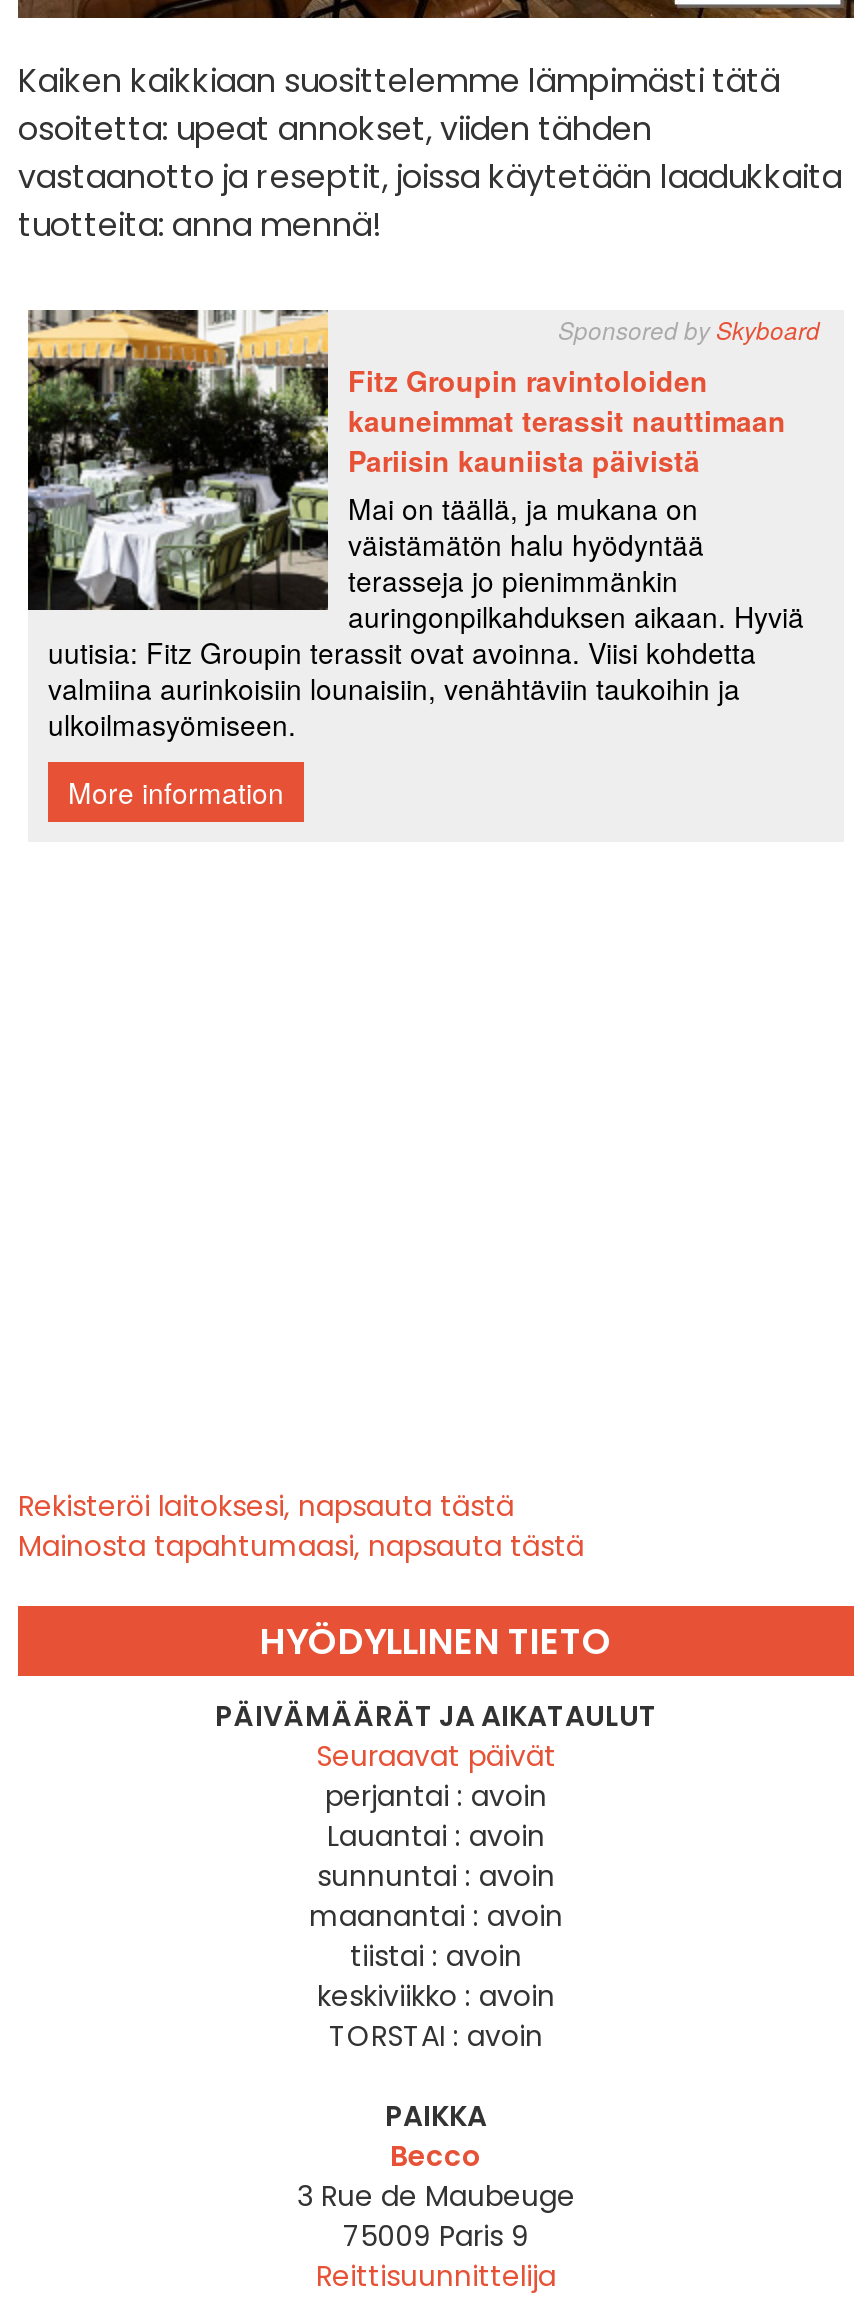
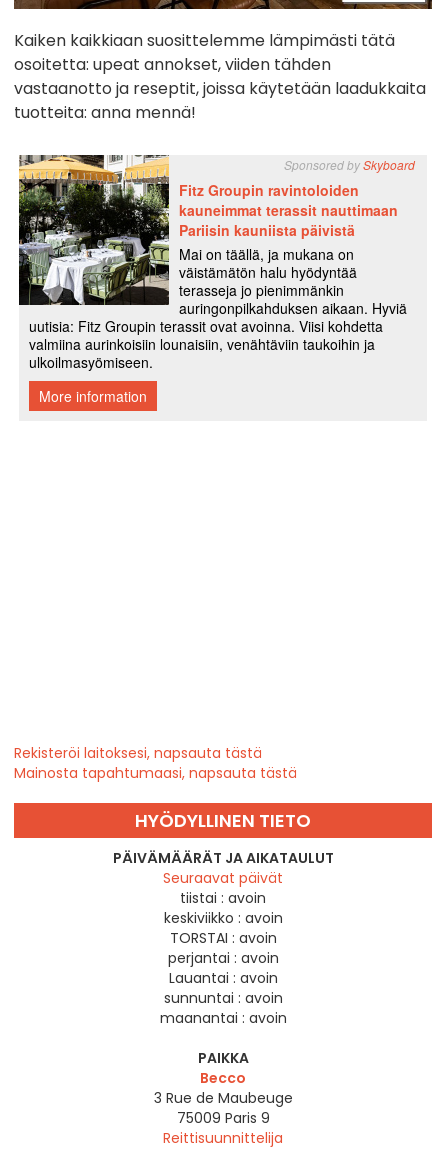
moved [309,1777,563,1937] -> [159,948,286,1028]: perjantai : avoin | Lauantai : avoin | sunnuntai : avoin | maanantai : avoin
moved [317,1937,555,2057] -> [163,888,282,948]: tiistai : avoin | keskiviikko : avoin | TORSTAI : avoin

